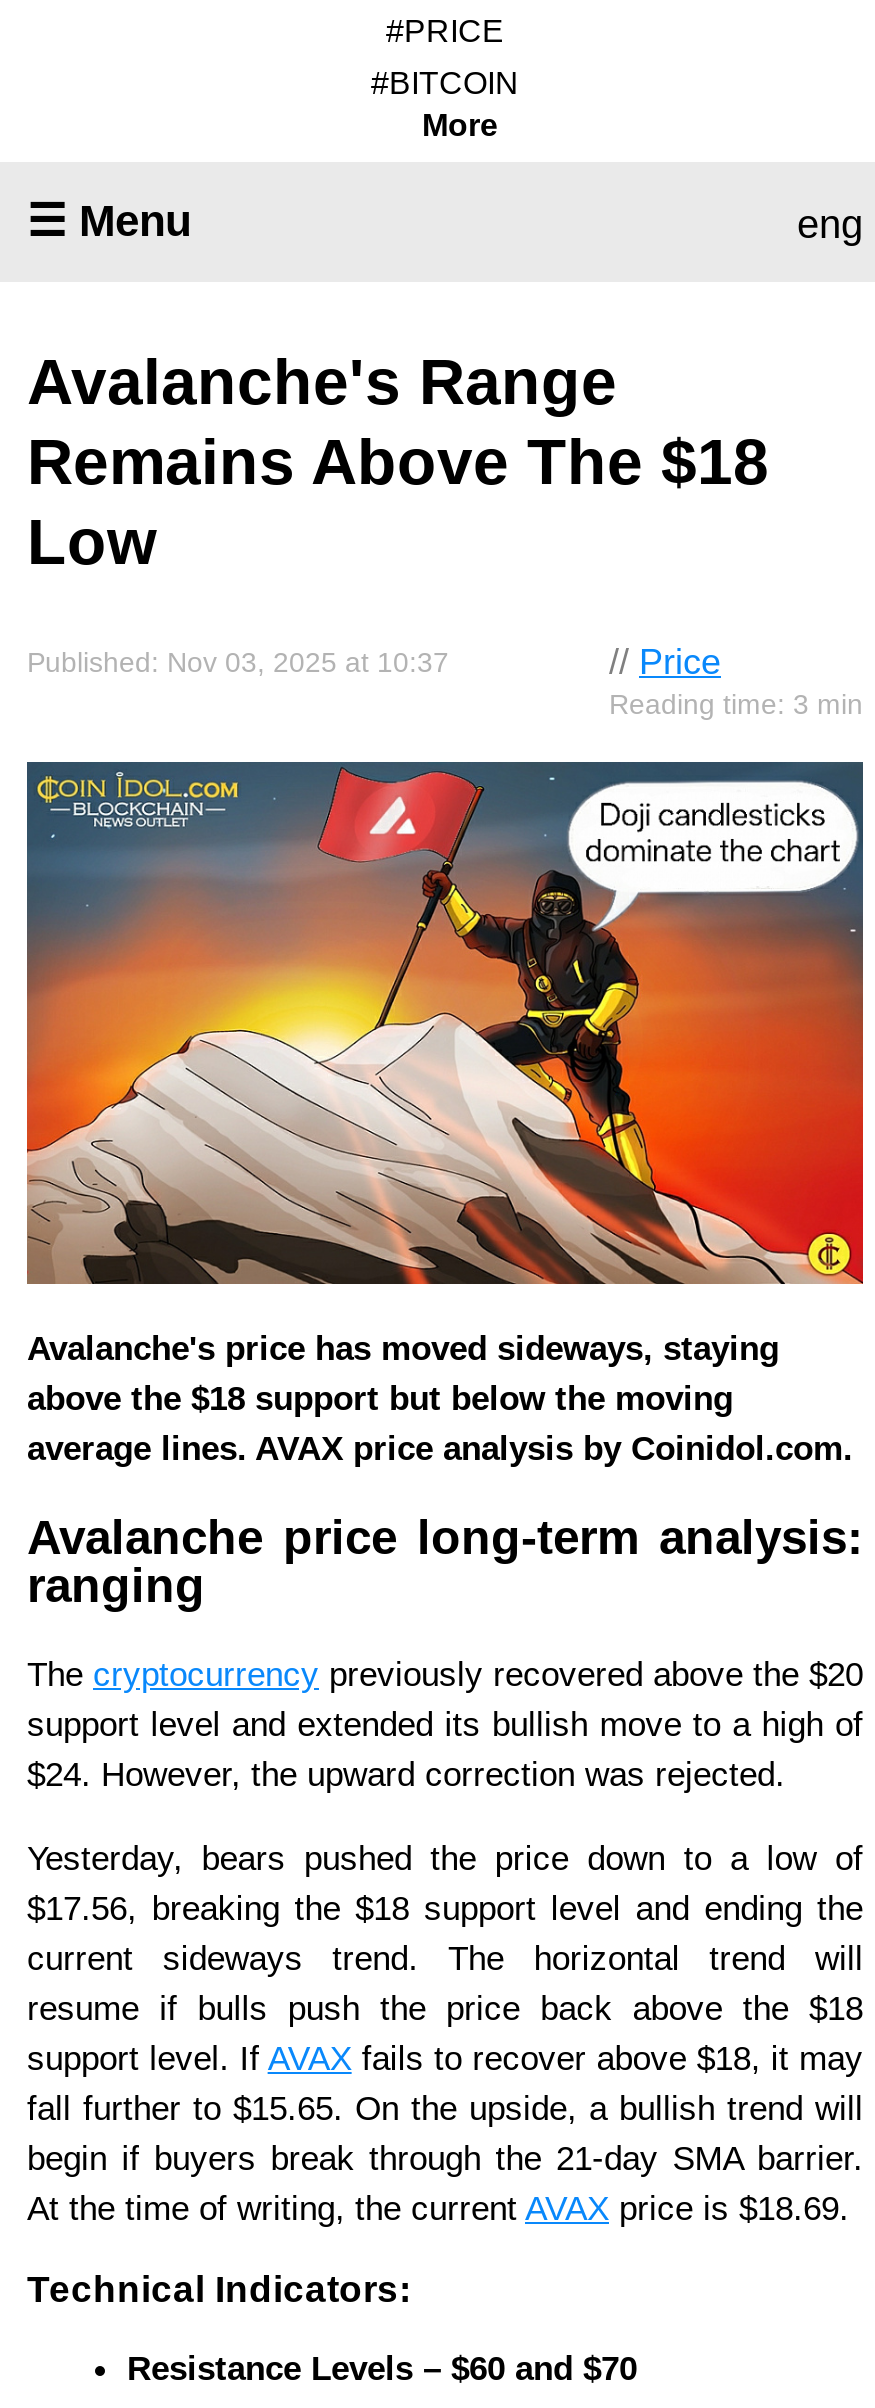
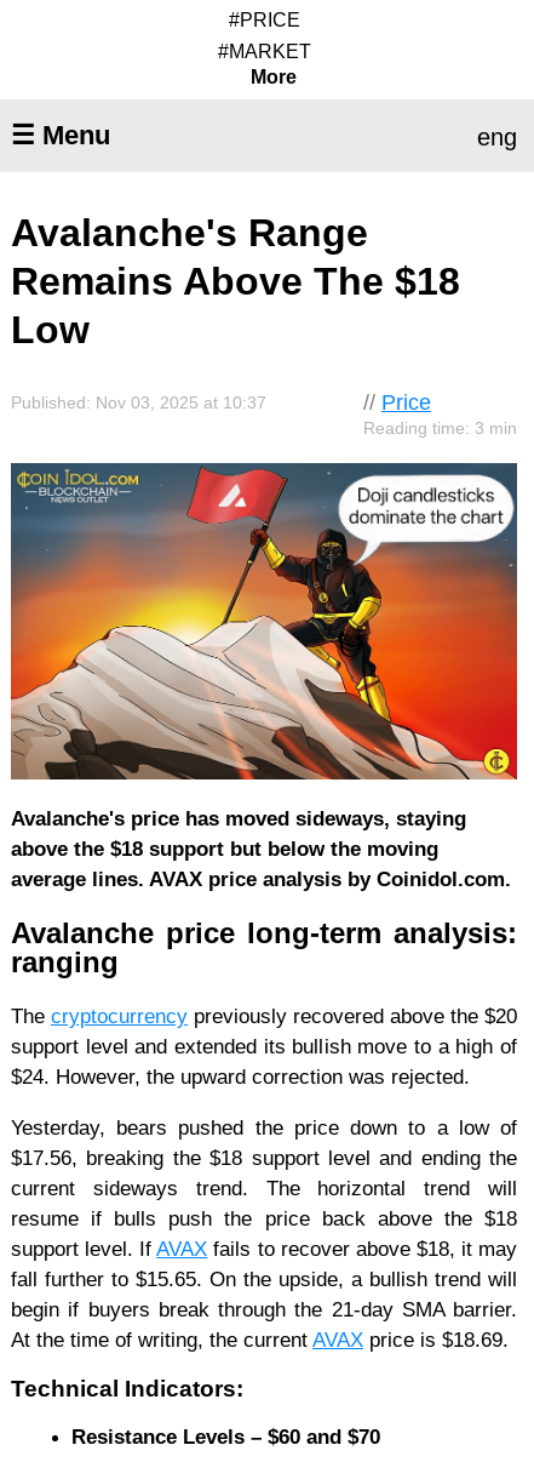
[371,65,519,99] #BITCOIN -> [217,41,311,61] #MARKET

